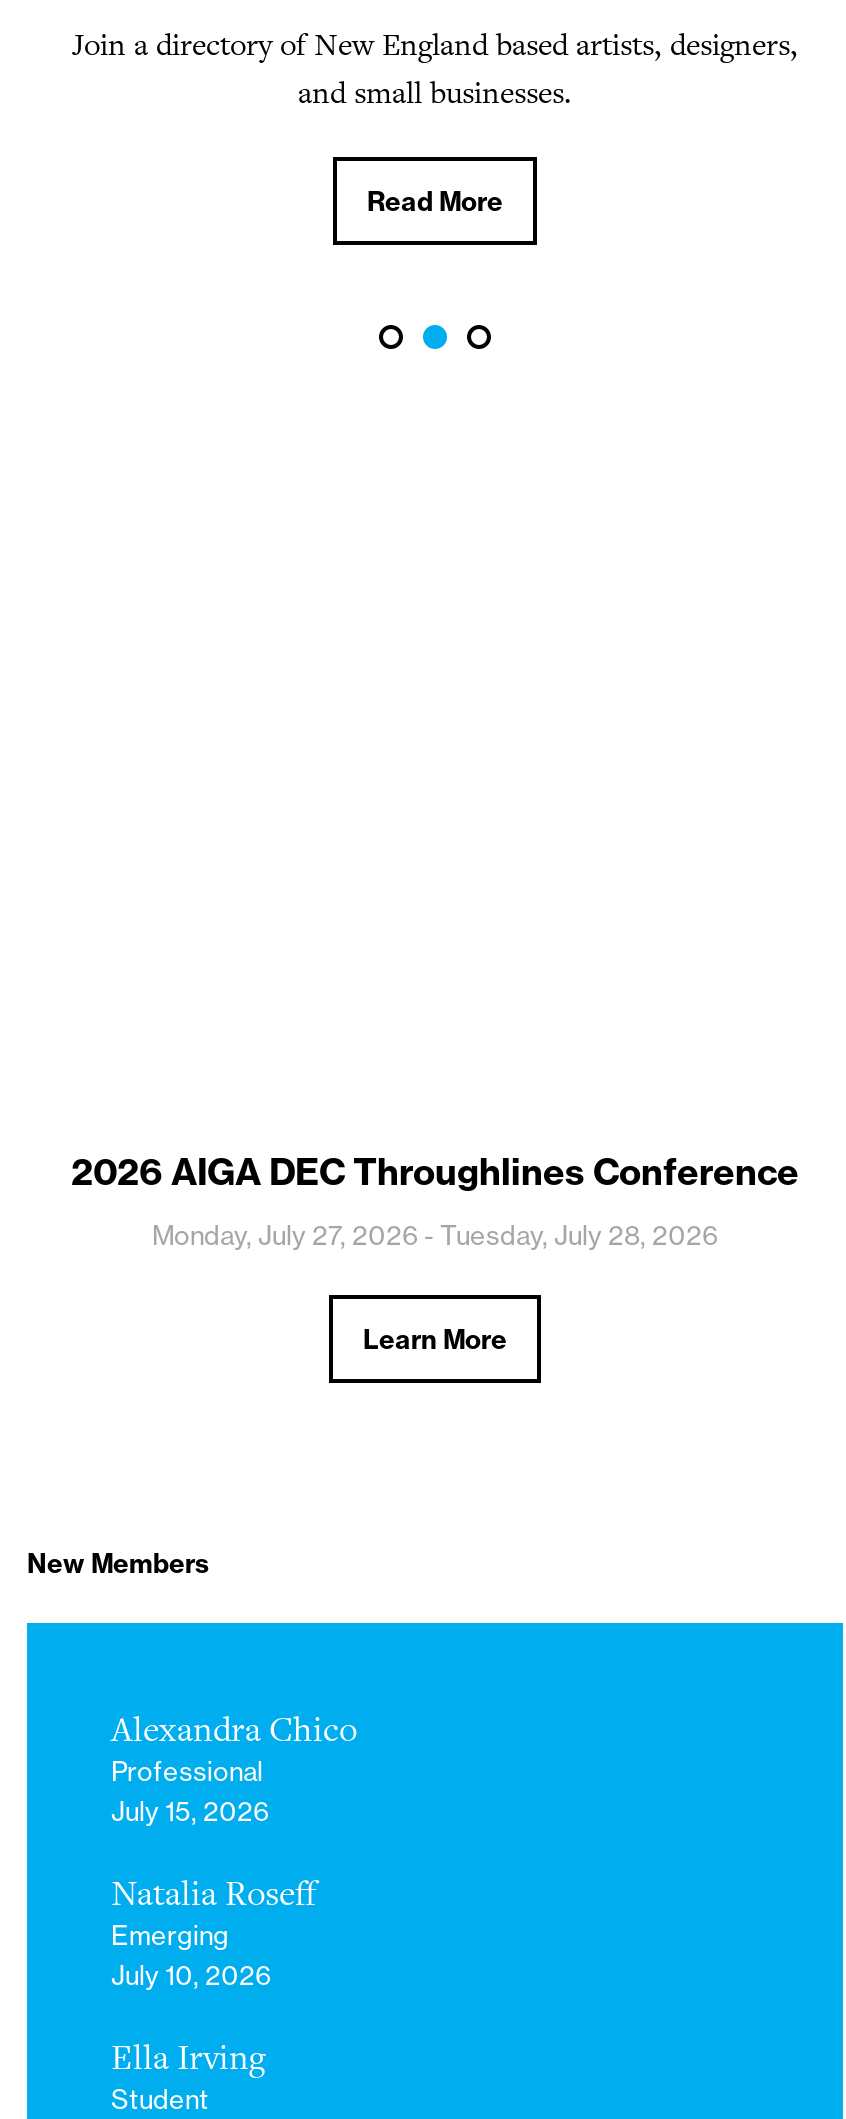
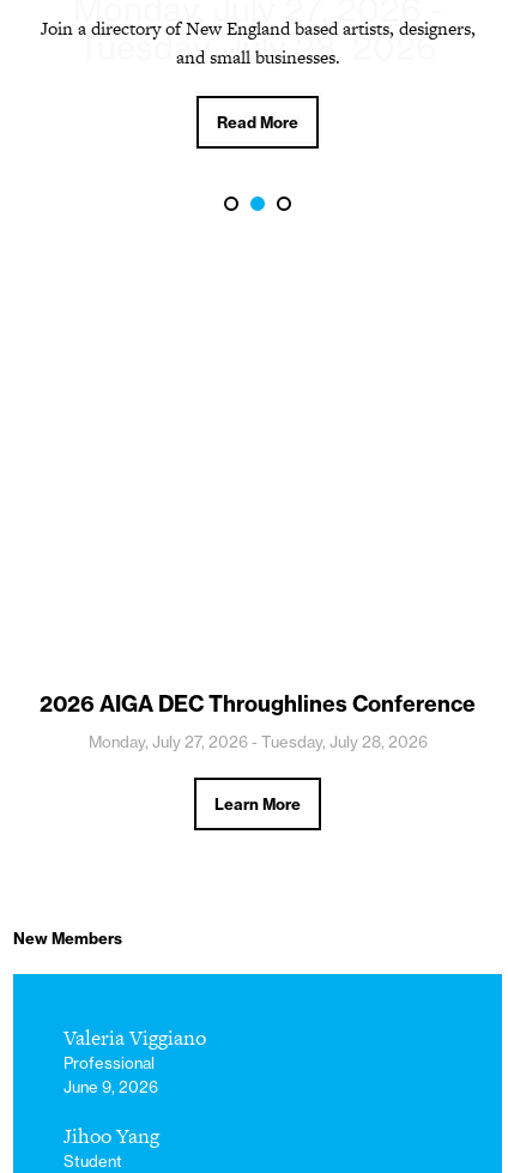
[111,1705,357,1753] Alexandra Chico -> [63,1023,206,1052] Valeria Viggiano
[111,1795,317,2081] July 15, 2026 | Natalia Roseff | Emerging | July 10, 2026 | Ella Irving -> [63,1077,159,1150] June 9, 2026 | Jihoo Yang

